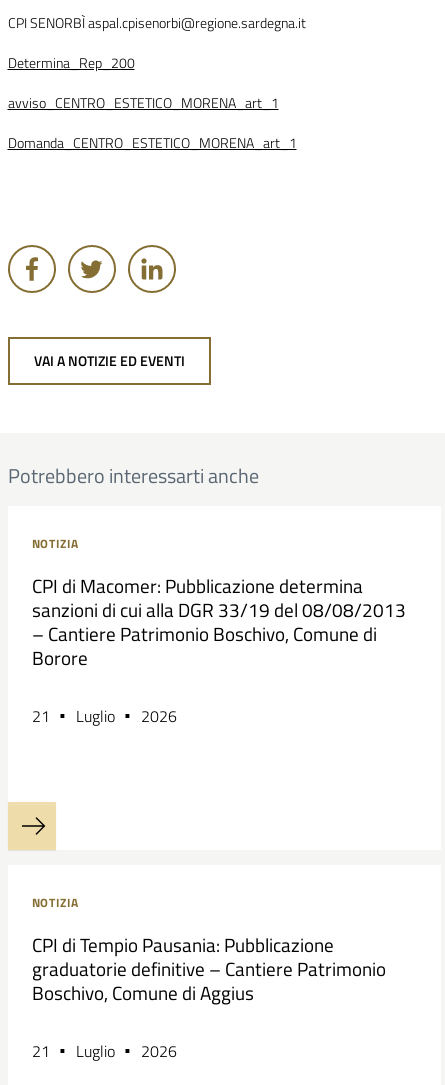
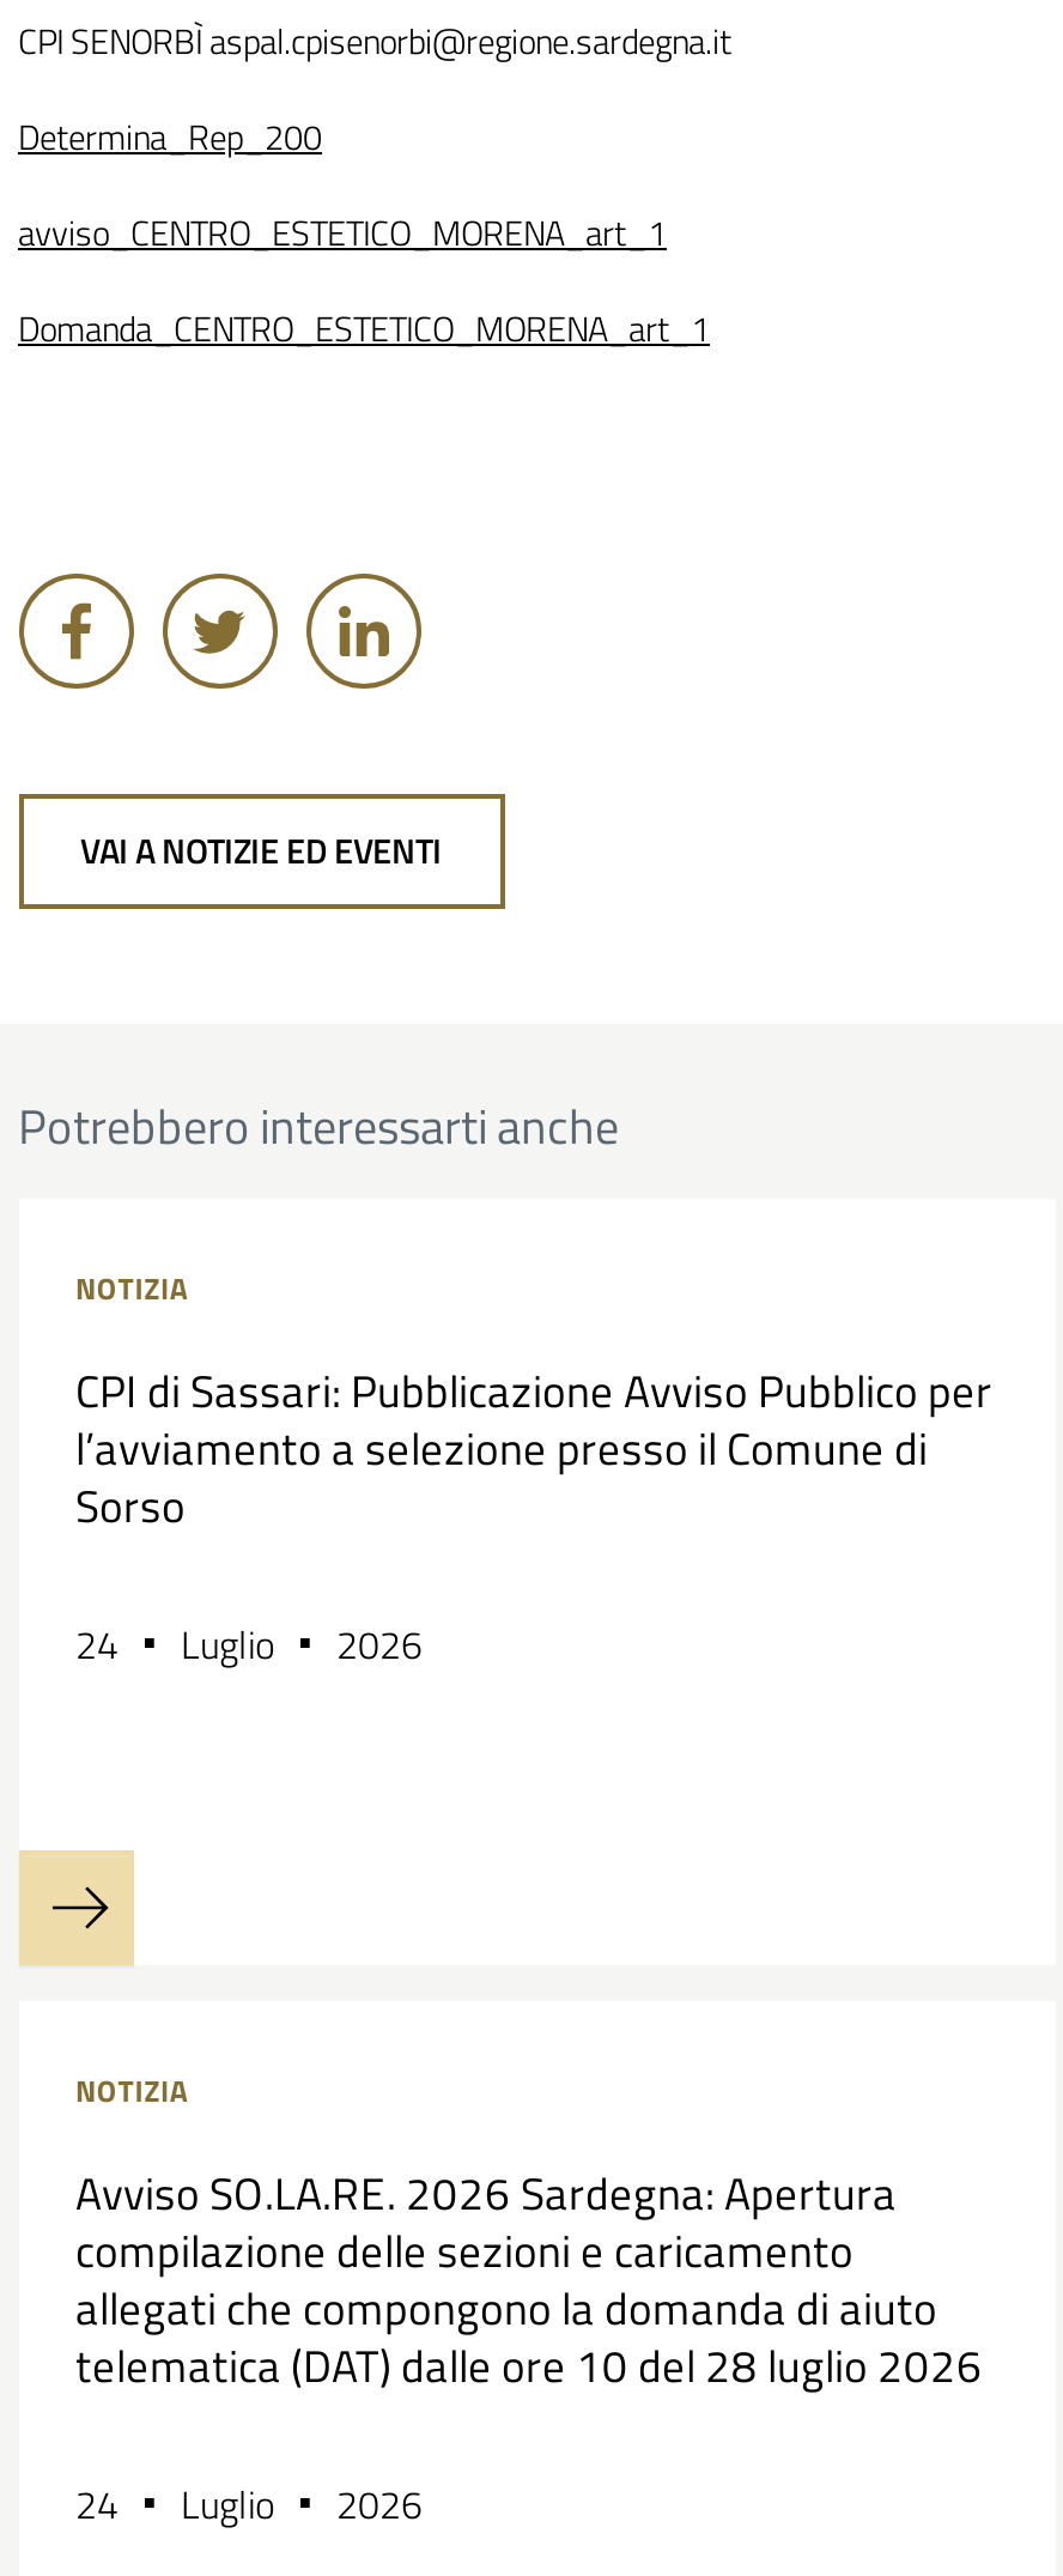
[31,572,405,672] CPI di Macomer: Pubblicazione determina | sanzioni di cui alla DGR 33/19 del 08/08/2013 | – Cantiere Patrimonio Boschivo, Comune di | Borore -> [75,1357,992,1539] CPI di Sassari: Pubblicazione Avviso Pubblico per | l’avviamento a selezione presso il Comune di | Sorso
[31,704,176,728] 21 Luglio 2026 -> [75,1616,423,1673] 24 Luglio 2026
moved [31,704,176,912] -> [75,1616,423,2114]: Luglio | 2026 | NOTIZIA
[31,931,385,1007] CPI di Tempio Pausania: Pubblicazione | graduatorie definitive – Cantiere Patrimonio | Boschivo, Comune di Aggius -> [75,2159,983,2399] Avviso SO.LA.RE. 2026 Sardegna: Apertura | compilazione delle sezioni e caricamento | allegati che compongono la domanda di aiuto | telematica (DAT) dalle ore 10 del 28 luglio 2026
[31,1039,176,1063] 21 Luglio 2026 -> [75,2475,423,2533] 24 Luglio 2026

